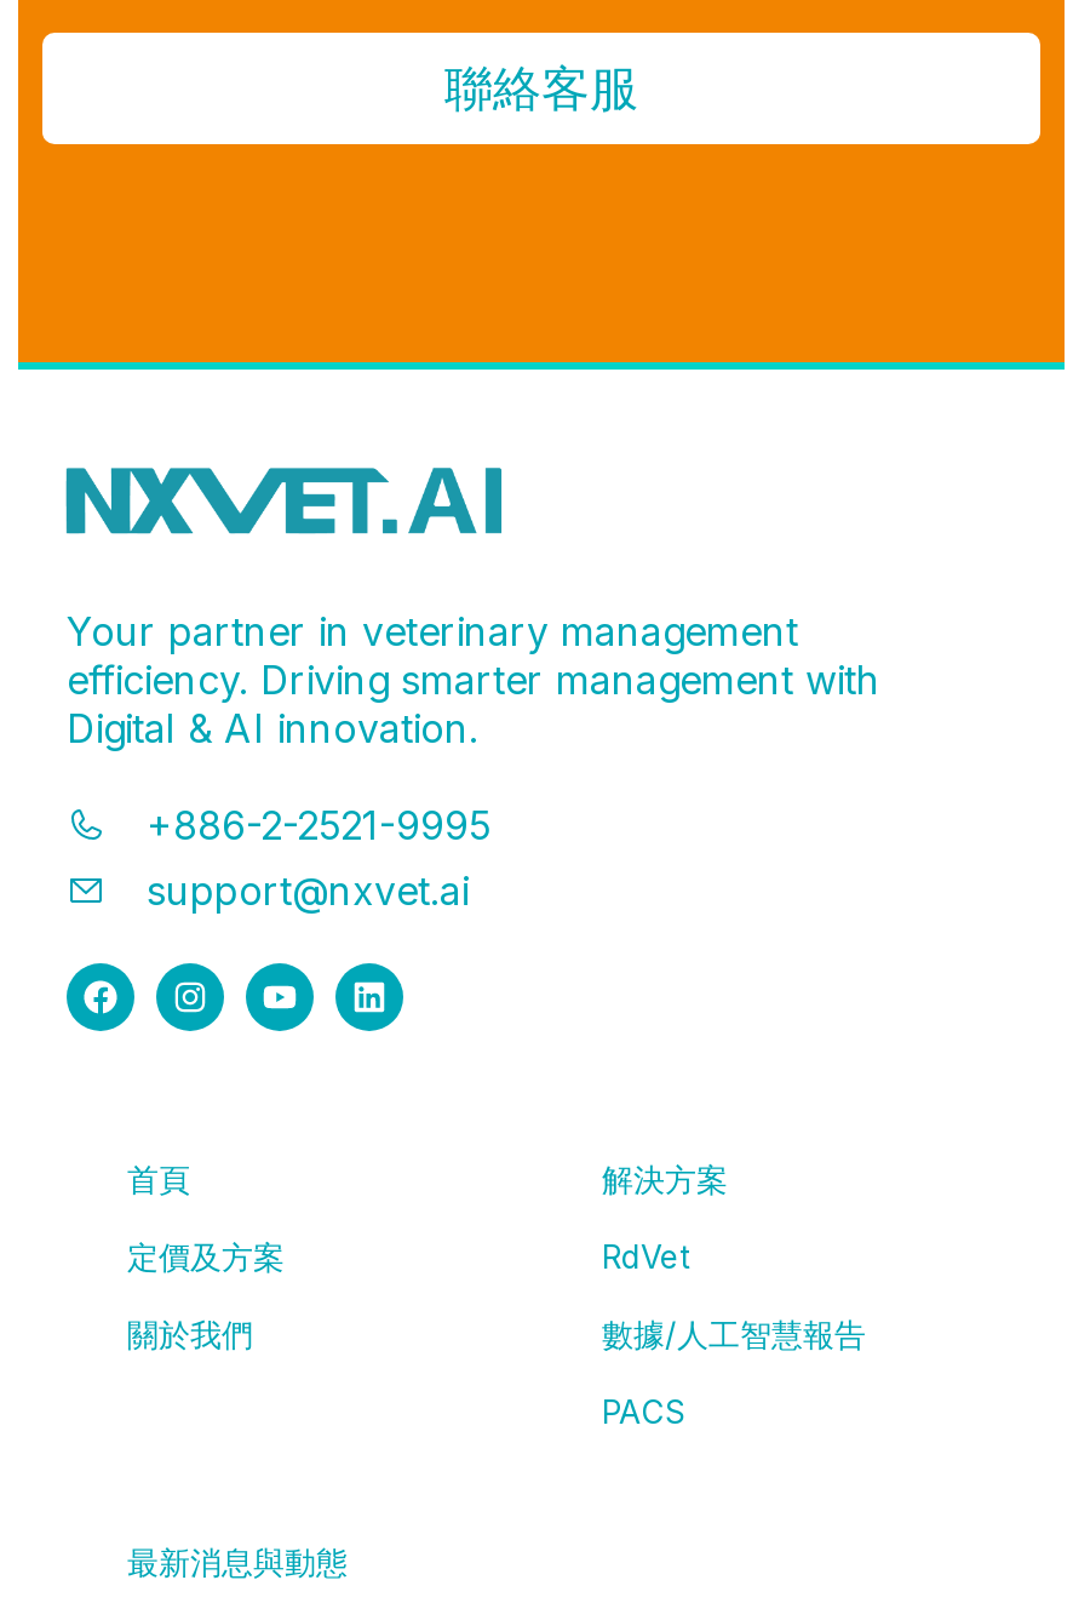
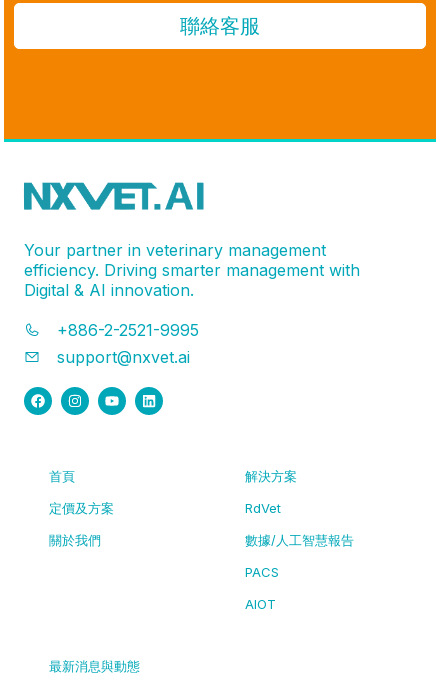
none -> [245,596,276,612] AIOT

